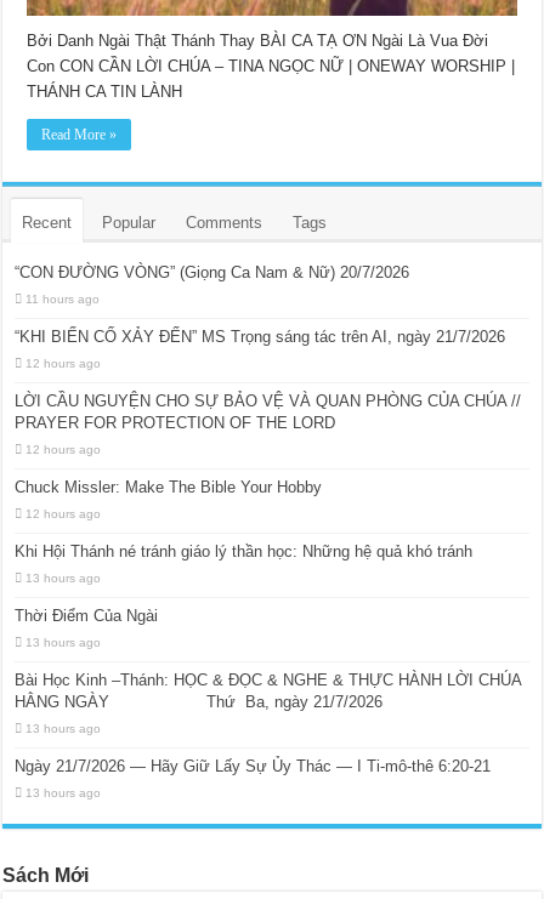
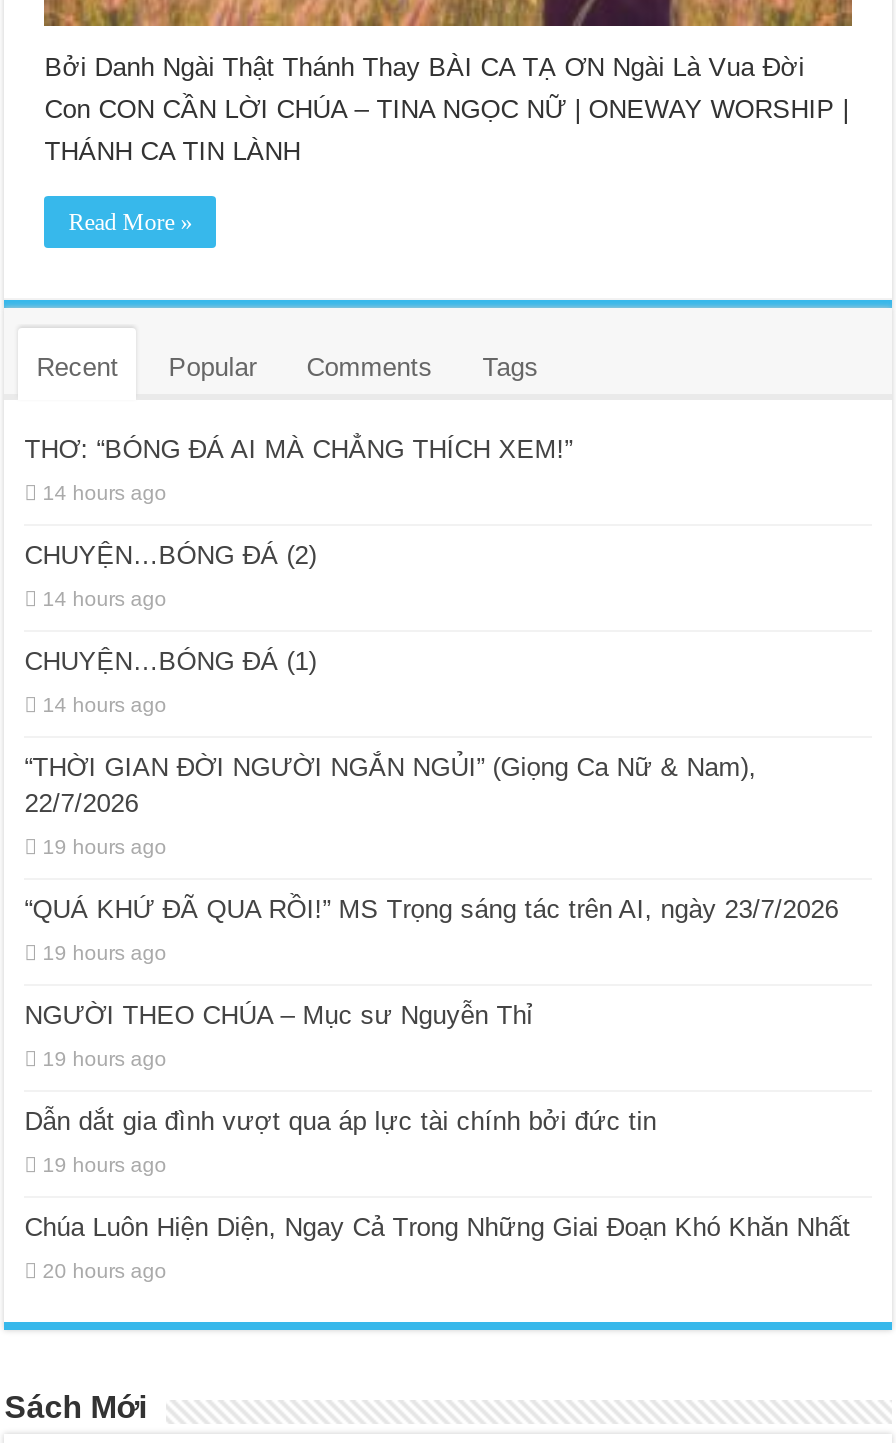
[15,263,409,281] “CON ĐƯỜNG VÒNG” (Giọng Ca Nam & Nữ) 20/7/2026 -> [24,434,572,464] THƠ: “BÓNG ĐÁ AI MÀ CHẲNG THÍCH XEM!”
[26,292,100,305] 11 hours ago -> [42,482,166,504] 14 hours ago
[15,327,505,346] “KHI BIẾN CỐ XẢY ĐẾN” MS Trọng sáng tác trên AI, ngày 21/7/2026 -> [24,540,316,570] CHUYỆN…BÓNG ĐÁ (2)
[26,356,101,370] 12 hours ago -> [42,588,166,610] 14 hours ago
[15,392,521,432] LỜI CẦU NGUYỆN CHO SỰ BẢO VỆ VÀ QUAN PHÒNG CỦA CHÚA // | PRAYER FOR PROTECTION OF THE LORD -> [24,646,316,676] CHUYỆN…BÓNG ĐÁ (1)
[26,443,101,456] 12 hours ago -> [42,694,166,716] 14 hours ago
[15,478,322,496] Chuck Missler: Make The Bible Your Hobby -> [24,752,756,818] “THỜI GIAN ĐỜI NGƯỜI NGẮN NGỦI” (Giọng Ca Nữ & Nam), | 22/7/2026
[26,507,101,520] 12 hours ago -> [42,836,166,858] 19 hours ago
[15,542,473,560] Khi Hội Thánh né tránh giáo lý thần học: Những hệ quả khó tránh -> [24,894,838,924] “QUÁ KHỨ ĐÃ QUA RỒI!” MS Trọng sáng tác trên AI, ngày 23/7/2026
[26,571,101,585] 13 hours ago -> [42,942,166,964] 19 hours ago
[15,606,158,625] Thời Điểm Của Ngài -> [24,1000,532,1030] NGƯỜI THEO CHÚA – Mục sư Nguyễn Thỉ
[26,635,101,649] 13 hours ago -> [42,1048,166,1070] 19 hours ago
[15,671,521,711] Bài Học Kinh –Thánh: HỌC & ĐỌC & NGHE & THỰC HÀNH LỜI CHÚA | HẰNG NGÀY Thứ Ba, ngày 21/7/2026 -> [24,1106,656,1136] Dẫn dắt gia đình vượt qua áp lực tài chính bởi đức tin
[26,722,101,735] 13 hours ago -> [42,1154,166,1176] 19 hours ago
[15,757,491,775] Ngày 21/7/2026 — Hãy Giữ Lấy Sự Ủy Thác — I Ti-mô-thê 6:20-21 -> [24,1212,850,1242] Chúa Luôn Hiện Diện, Ngay Cả Trong Những Giai Đoạn Khó Khăn Nhất
[26,786,101,799] 13 hours ago -> [42,1260,166,1282] 20 hours ago

